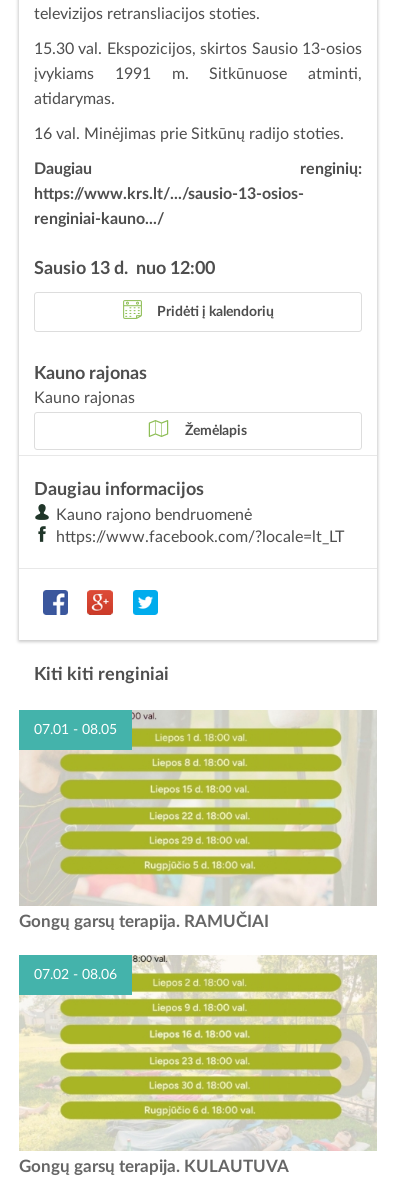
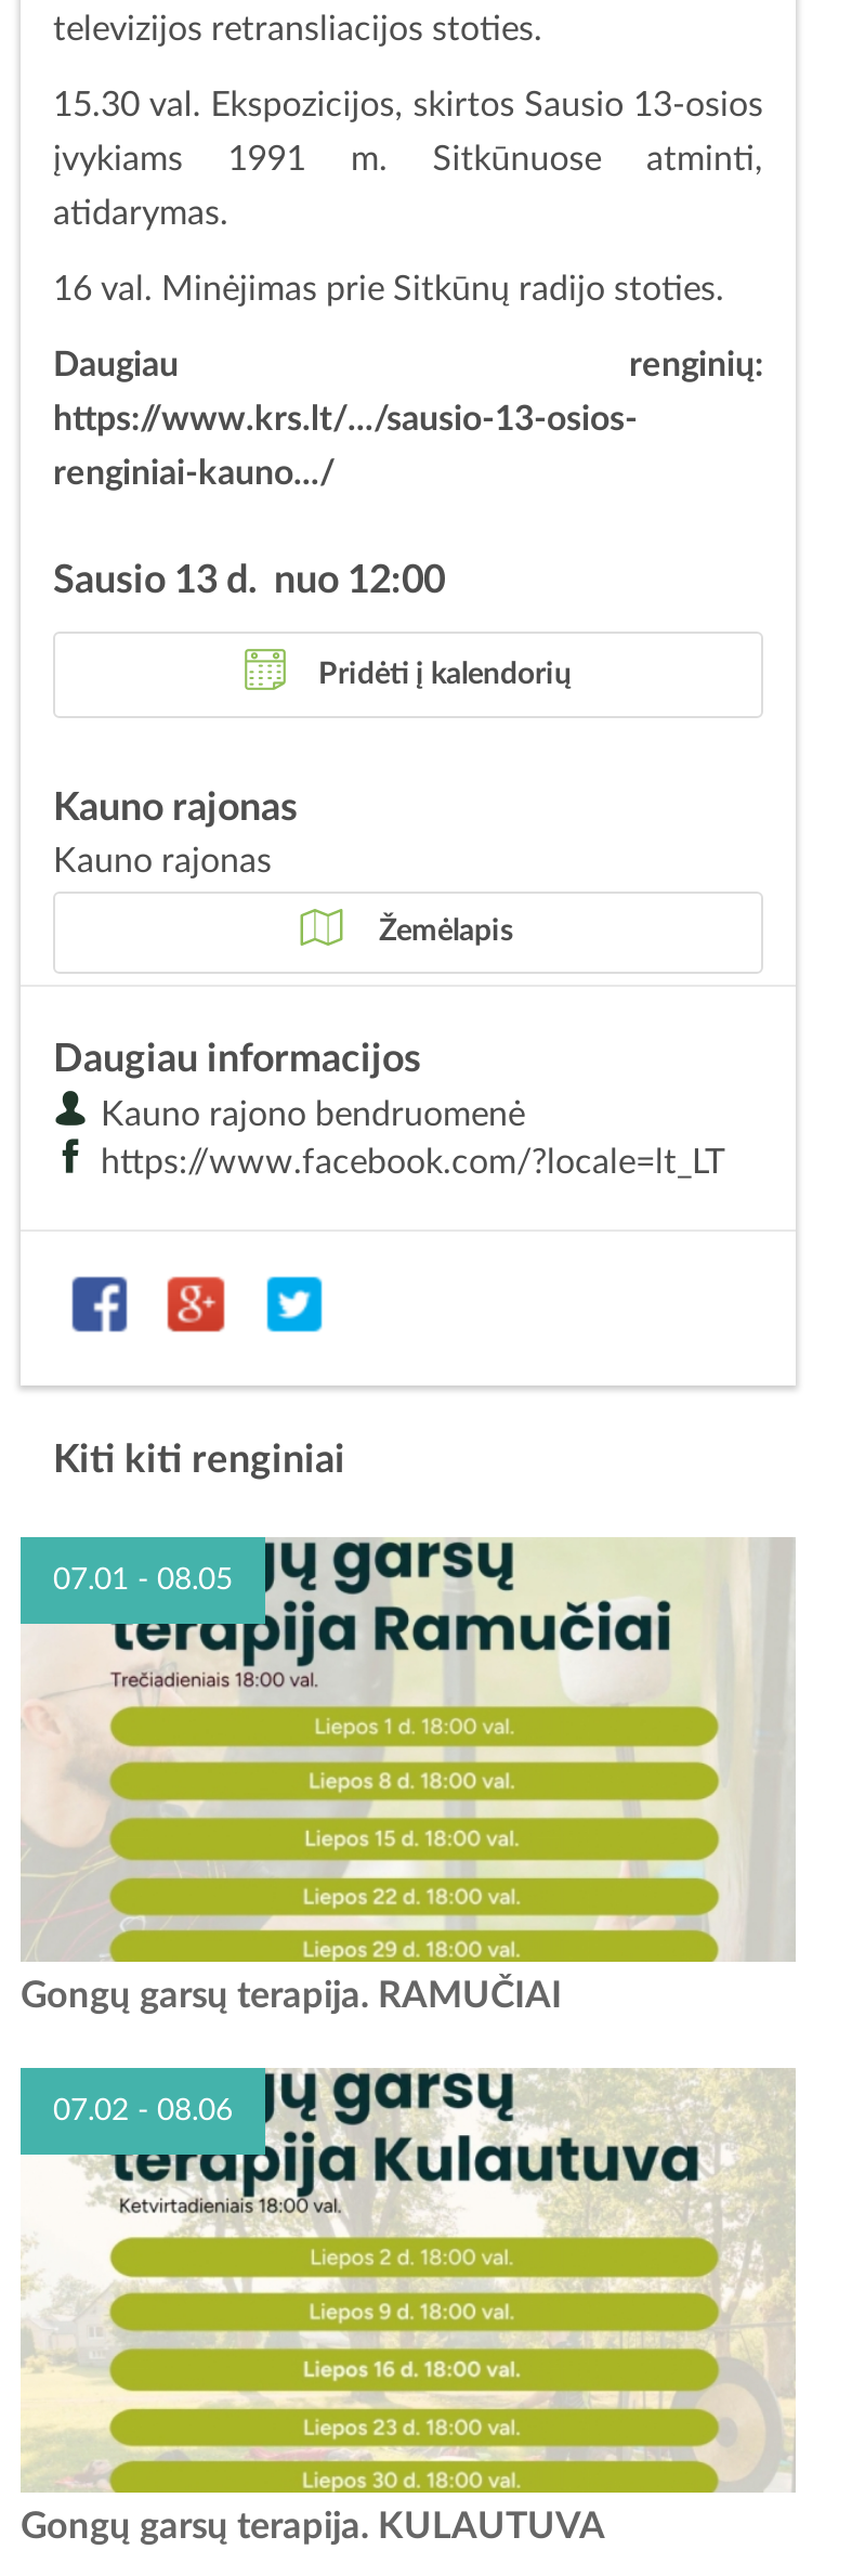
[20,712,343,906] [image] -> [25,1539,722,1964] [image]
[19,955,377,1151] [image] -> [23,2068,794,2495] [image]

